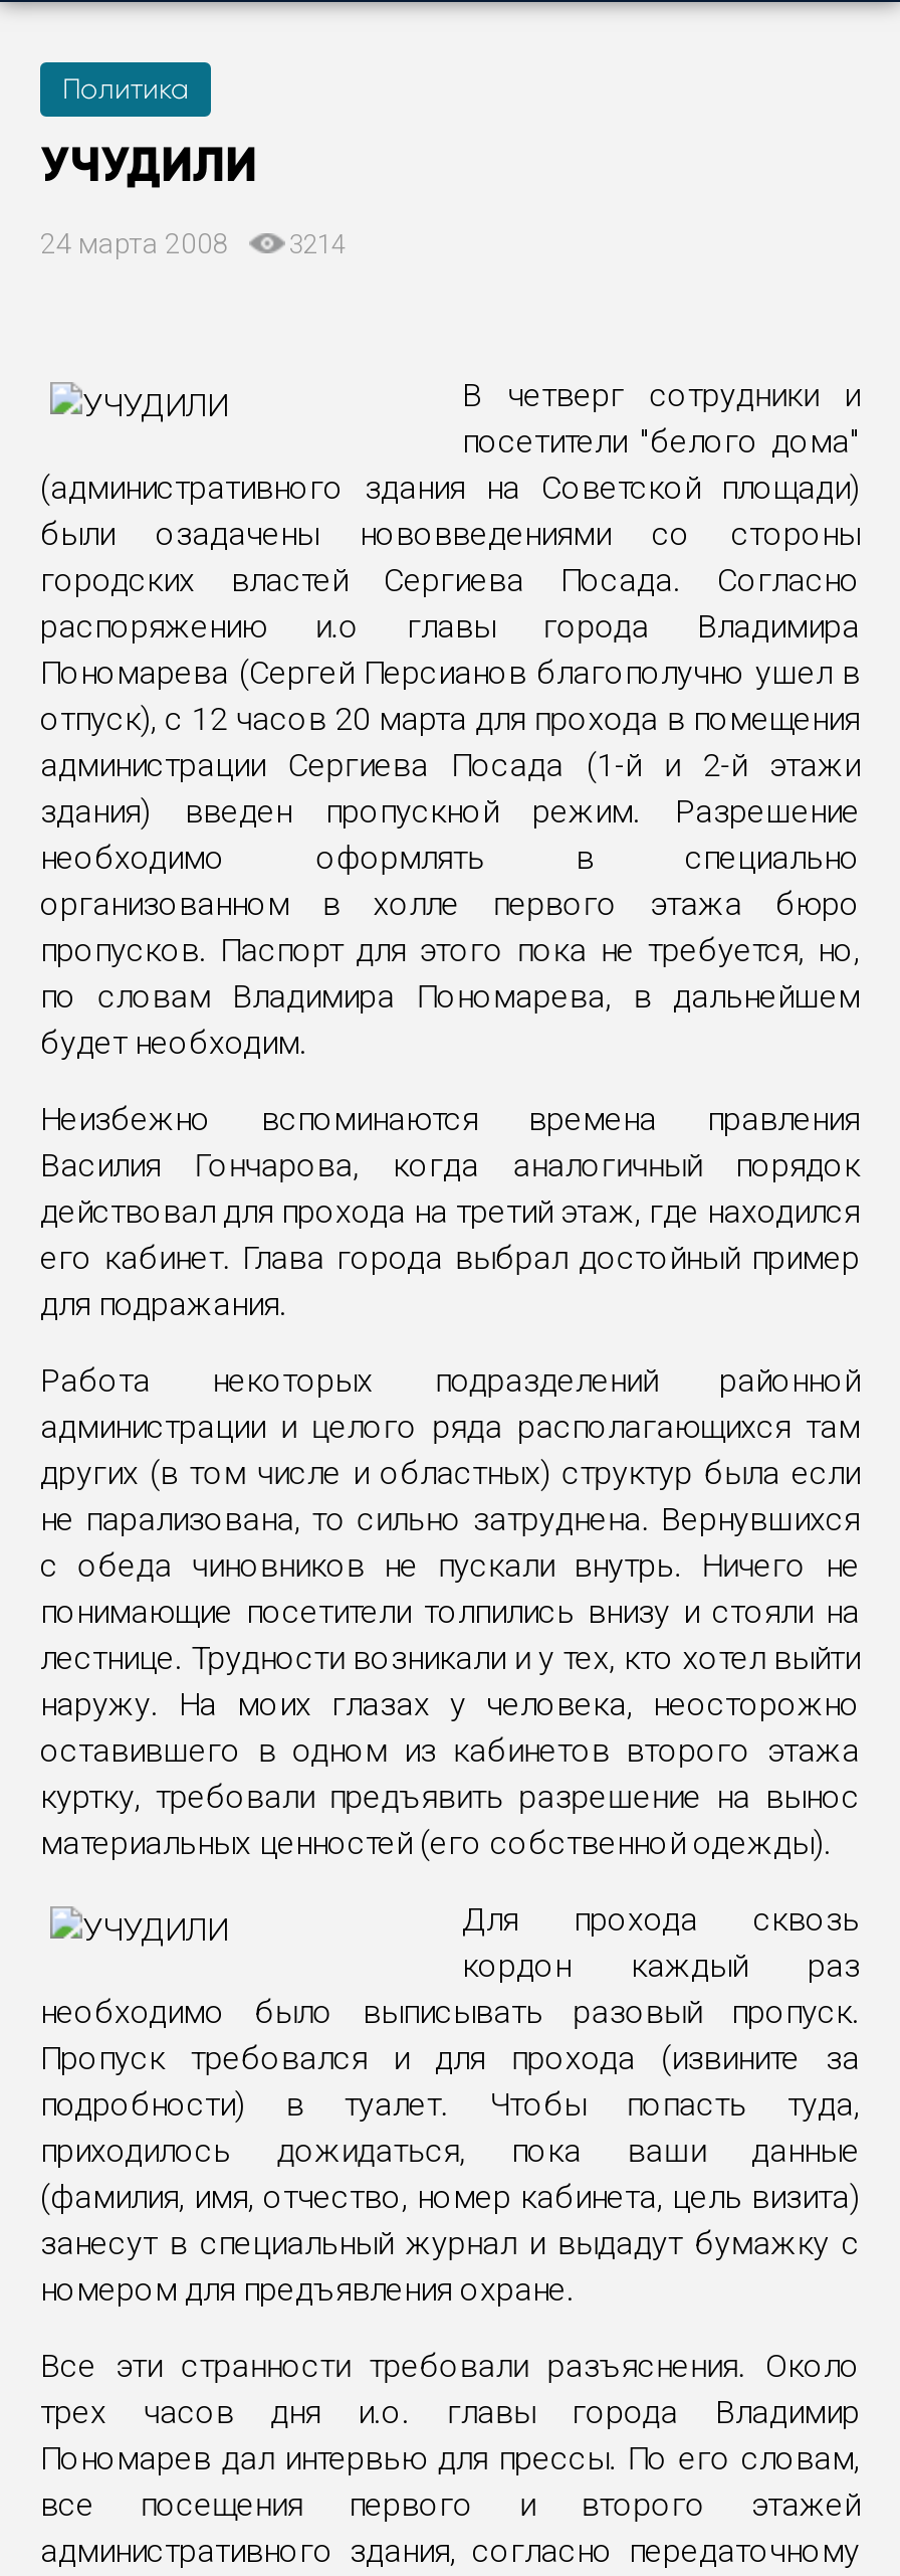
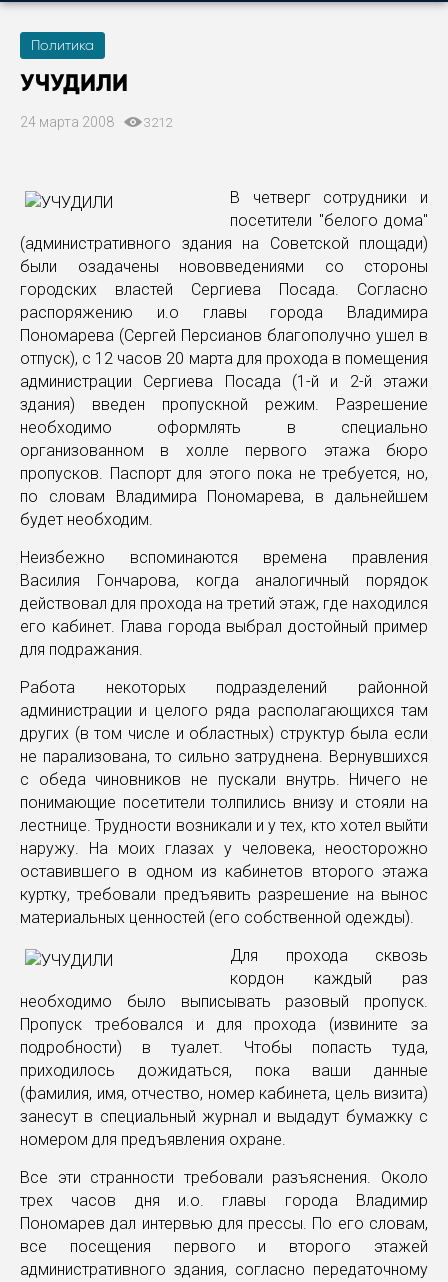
[40,227,346,259] 24 марта 2008 3214 -> [20,114,172,130] 24 марта 2008 3212

